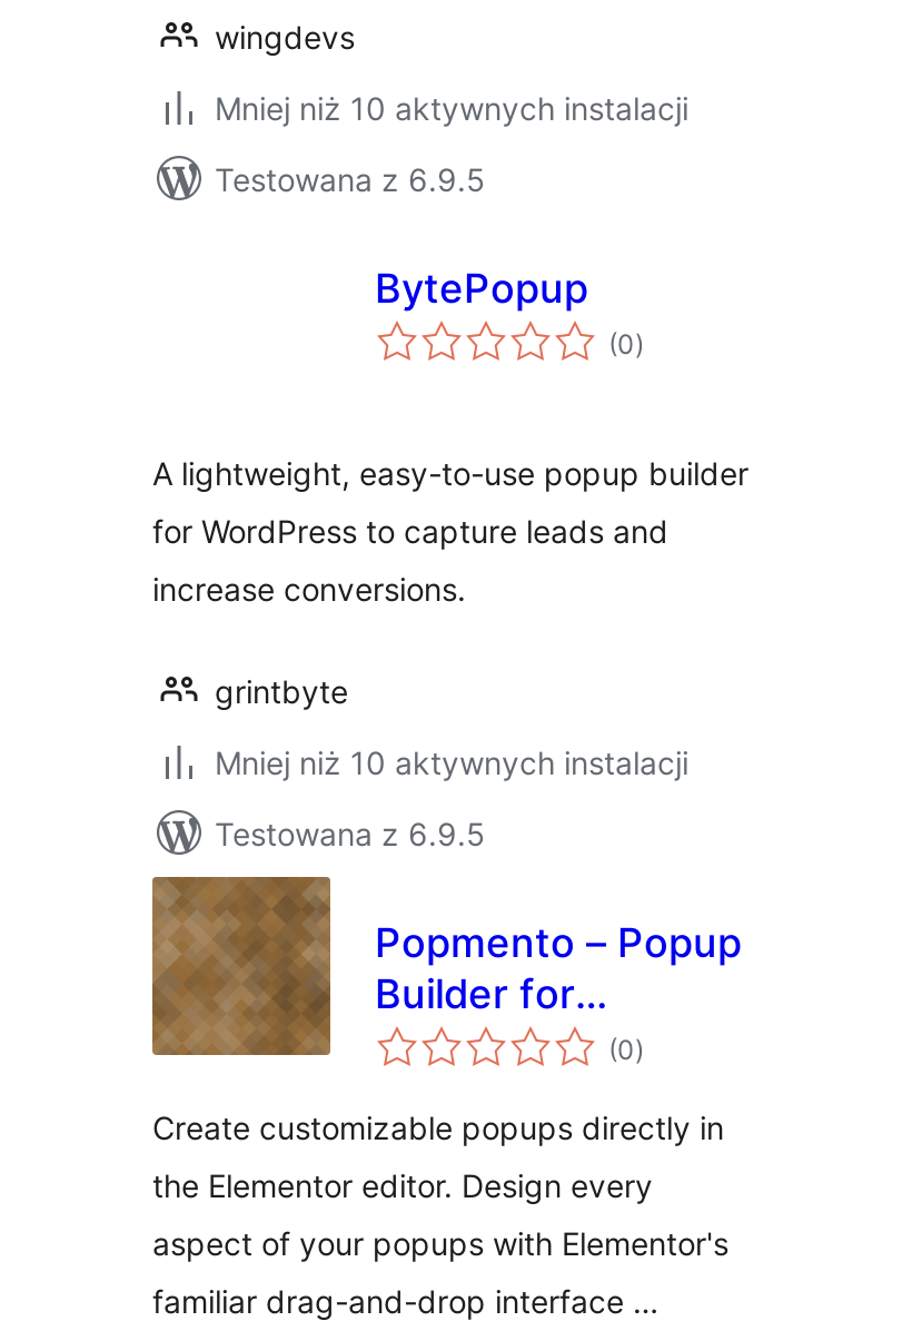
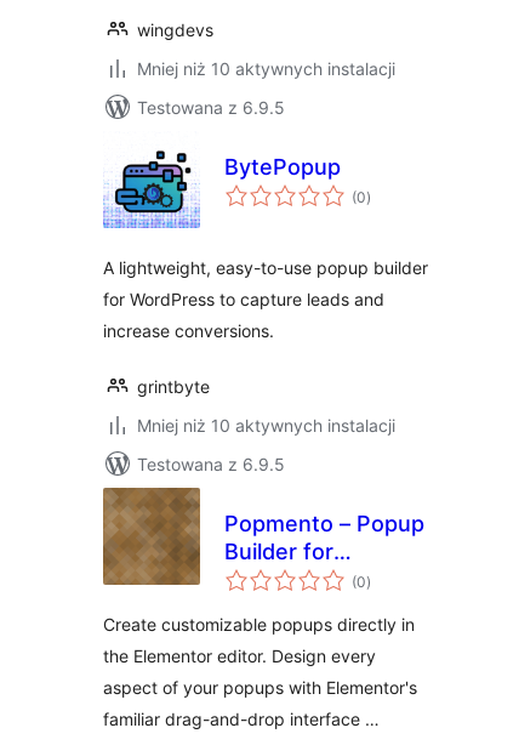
none -> [102,149,201,229] [image]

